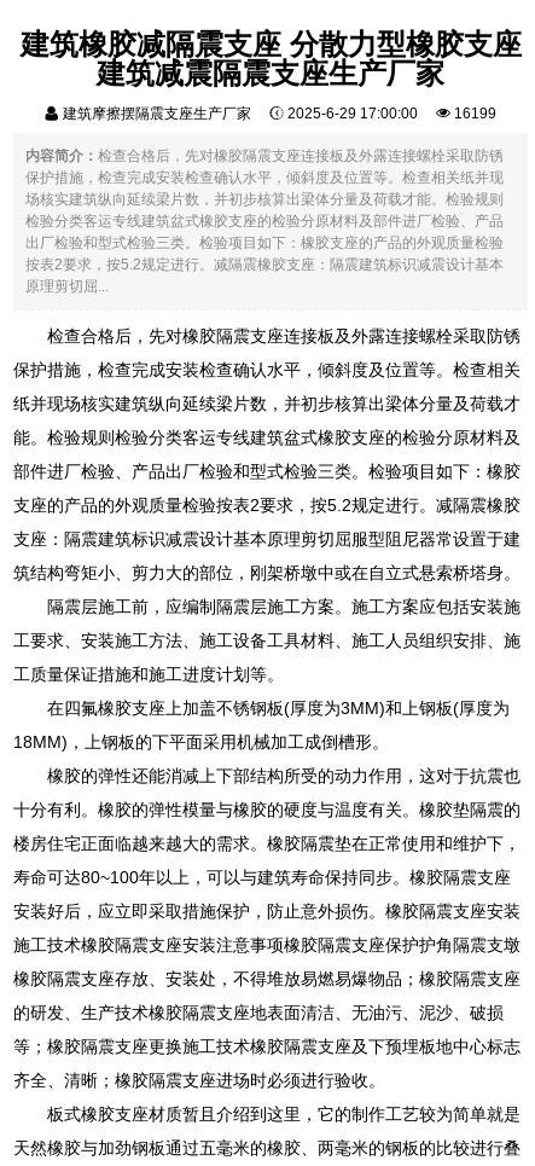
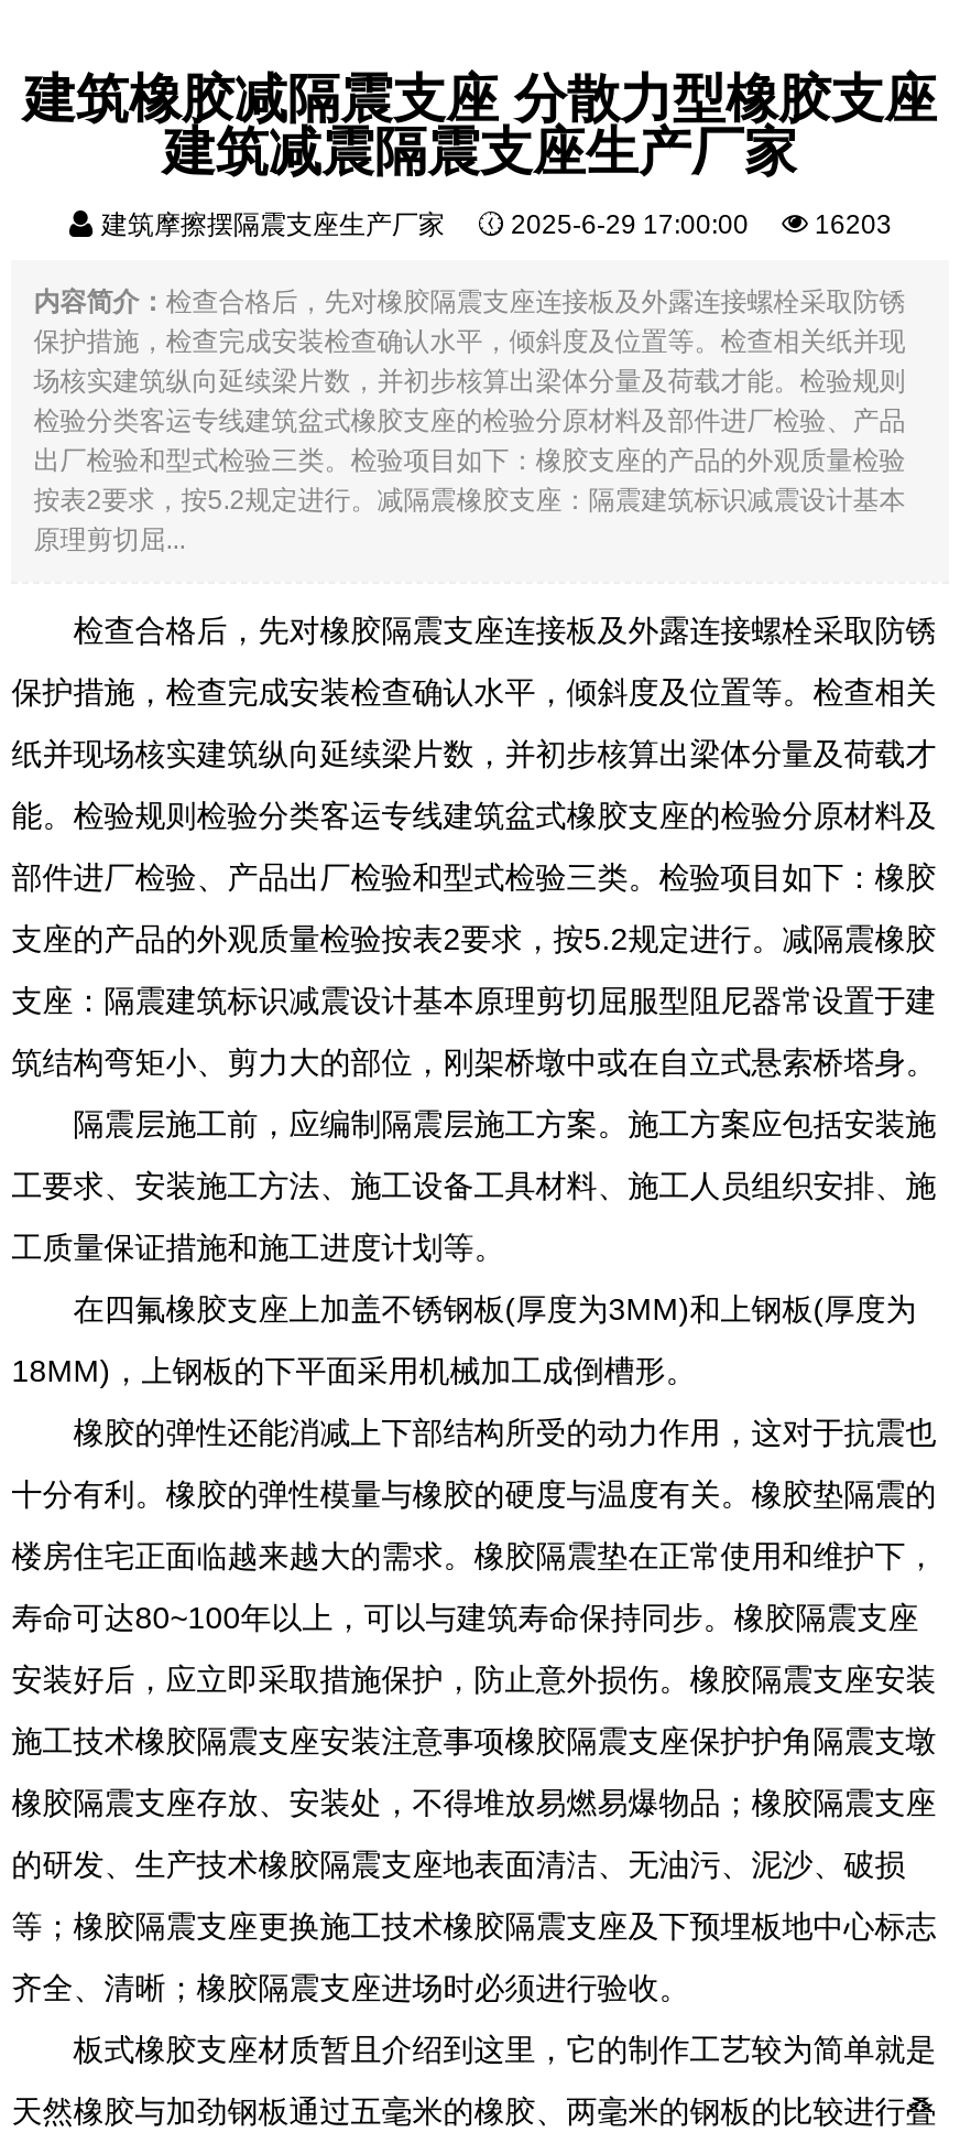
[59,105,496,122] 建筑摩擦摆隔震支座生产厂家 2025-6-29 17:00:00 16199 -> [95,209,892,240] 建筑摩擦摆隔震支座生产厂家 2025-6-29 17:00:00 16203

